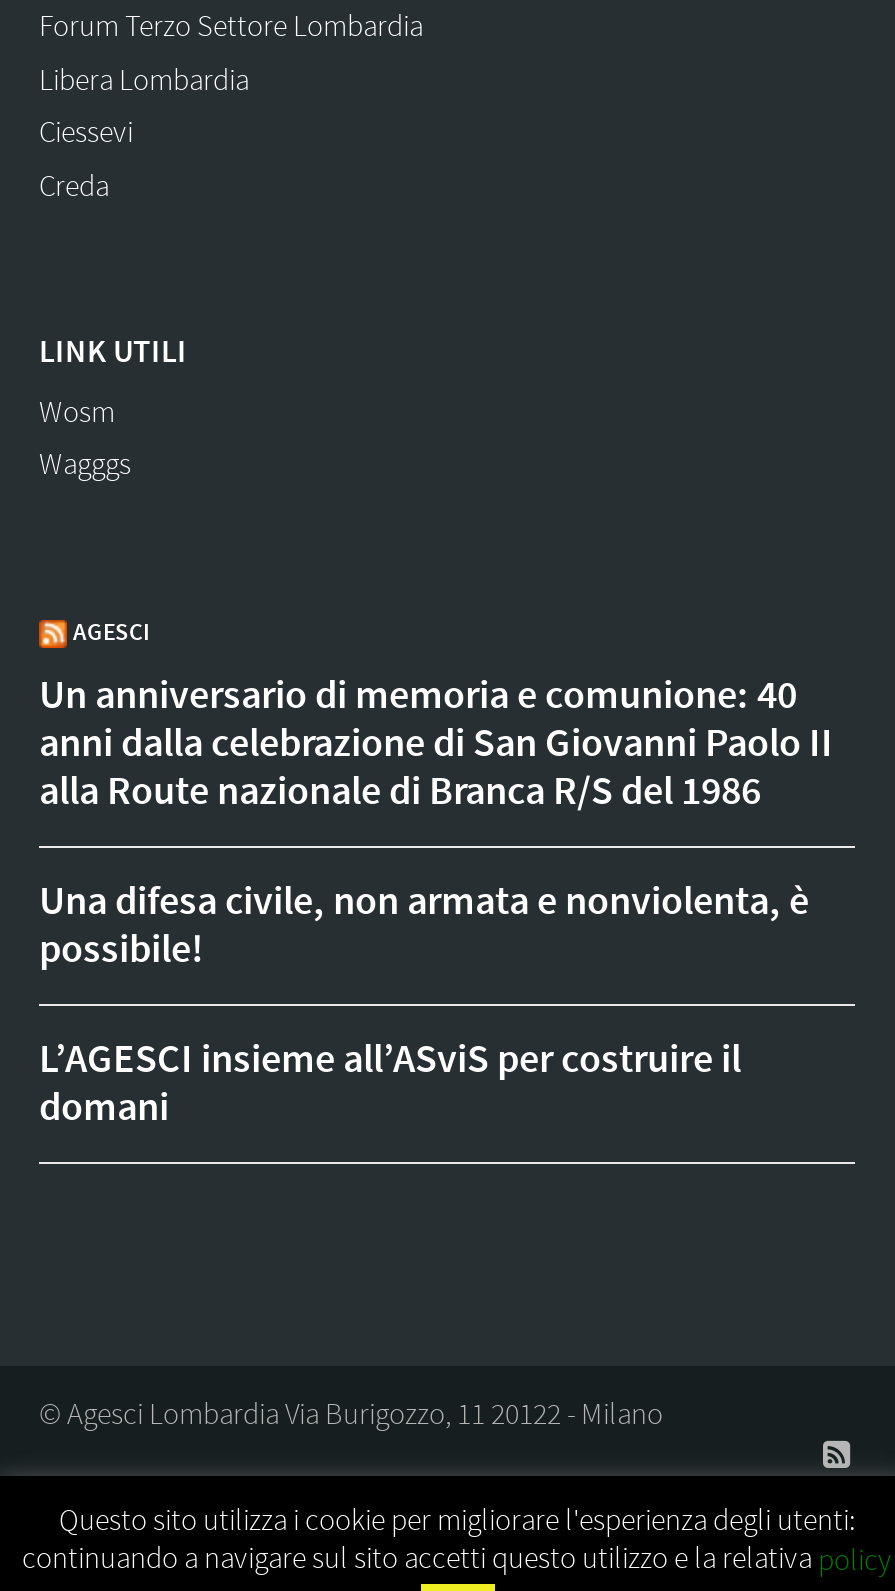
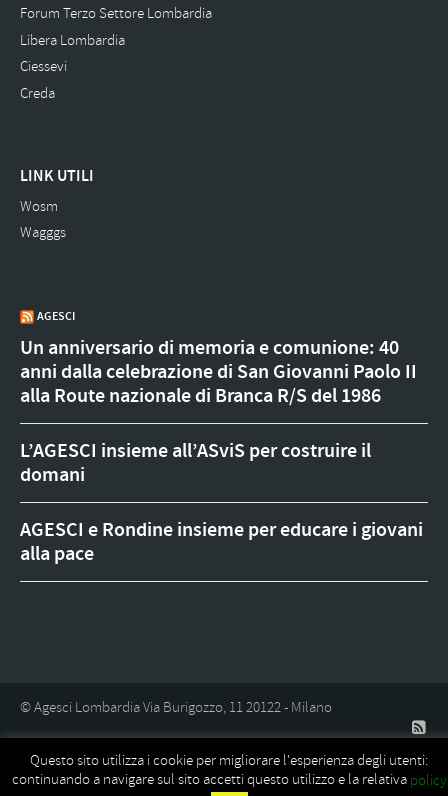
[39,876,809,976] Una difesa civile, non armata e nonviolenta, è | possibile! -> none
moved [39,1034,741,1134] -> [20,438,371,488]: L’AGESCI insieme all’ASviS per costruire il | domani
none -> [20,517,423,567] AGESCI e Rondine insieme per educare i giovani | alla pace

